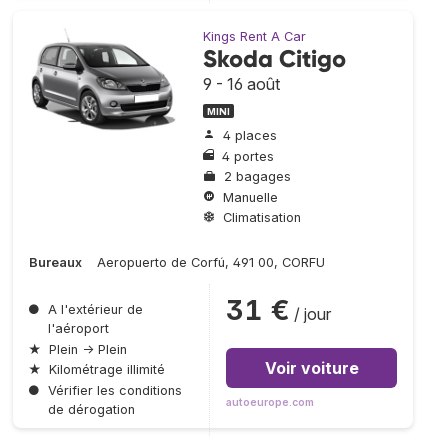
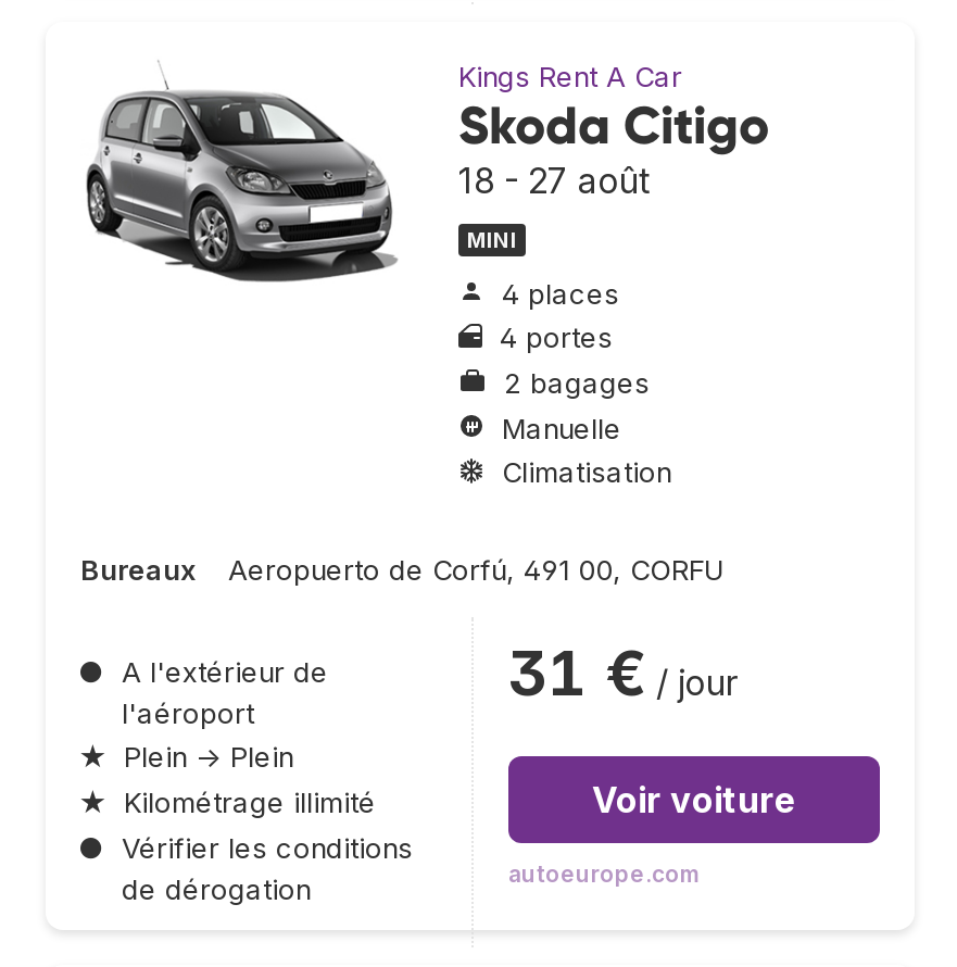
[203,73,280,93] 9 - 16 août -> [458,160,650,203] 18 - 27 août

